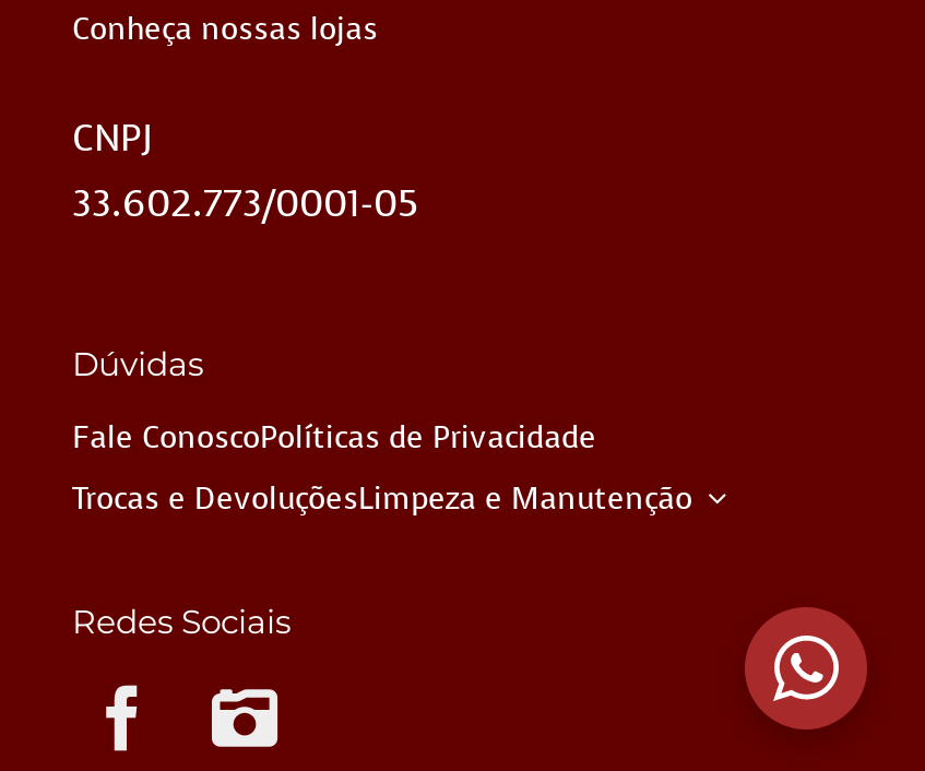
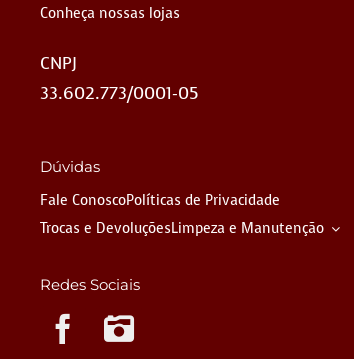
[745,607,867,730] [image] -> none

